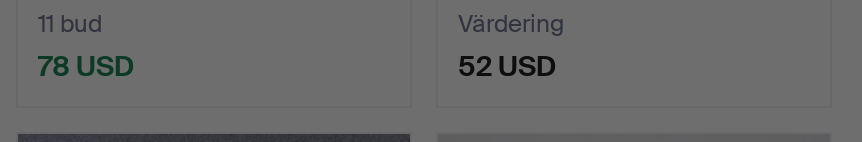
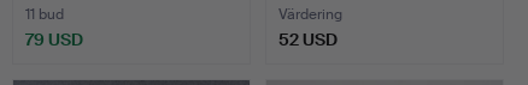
[38,48,134,84] 78 USD -> [25,29,83,50] 79 USD

